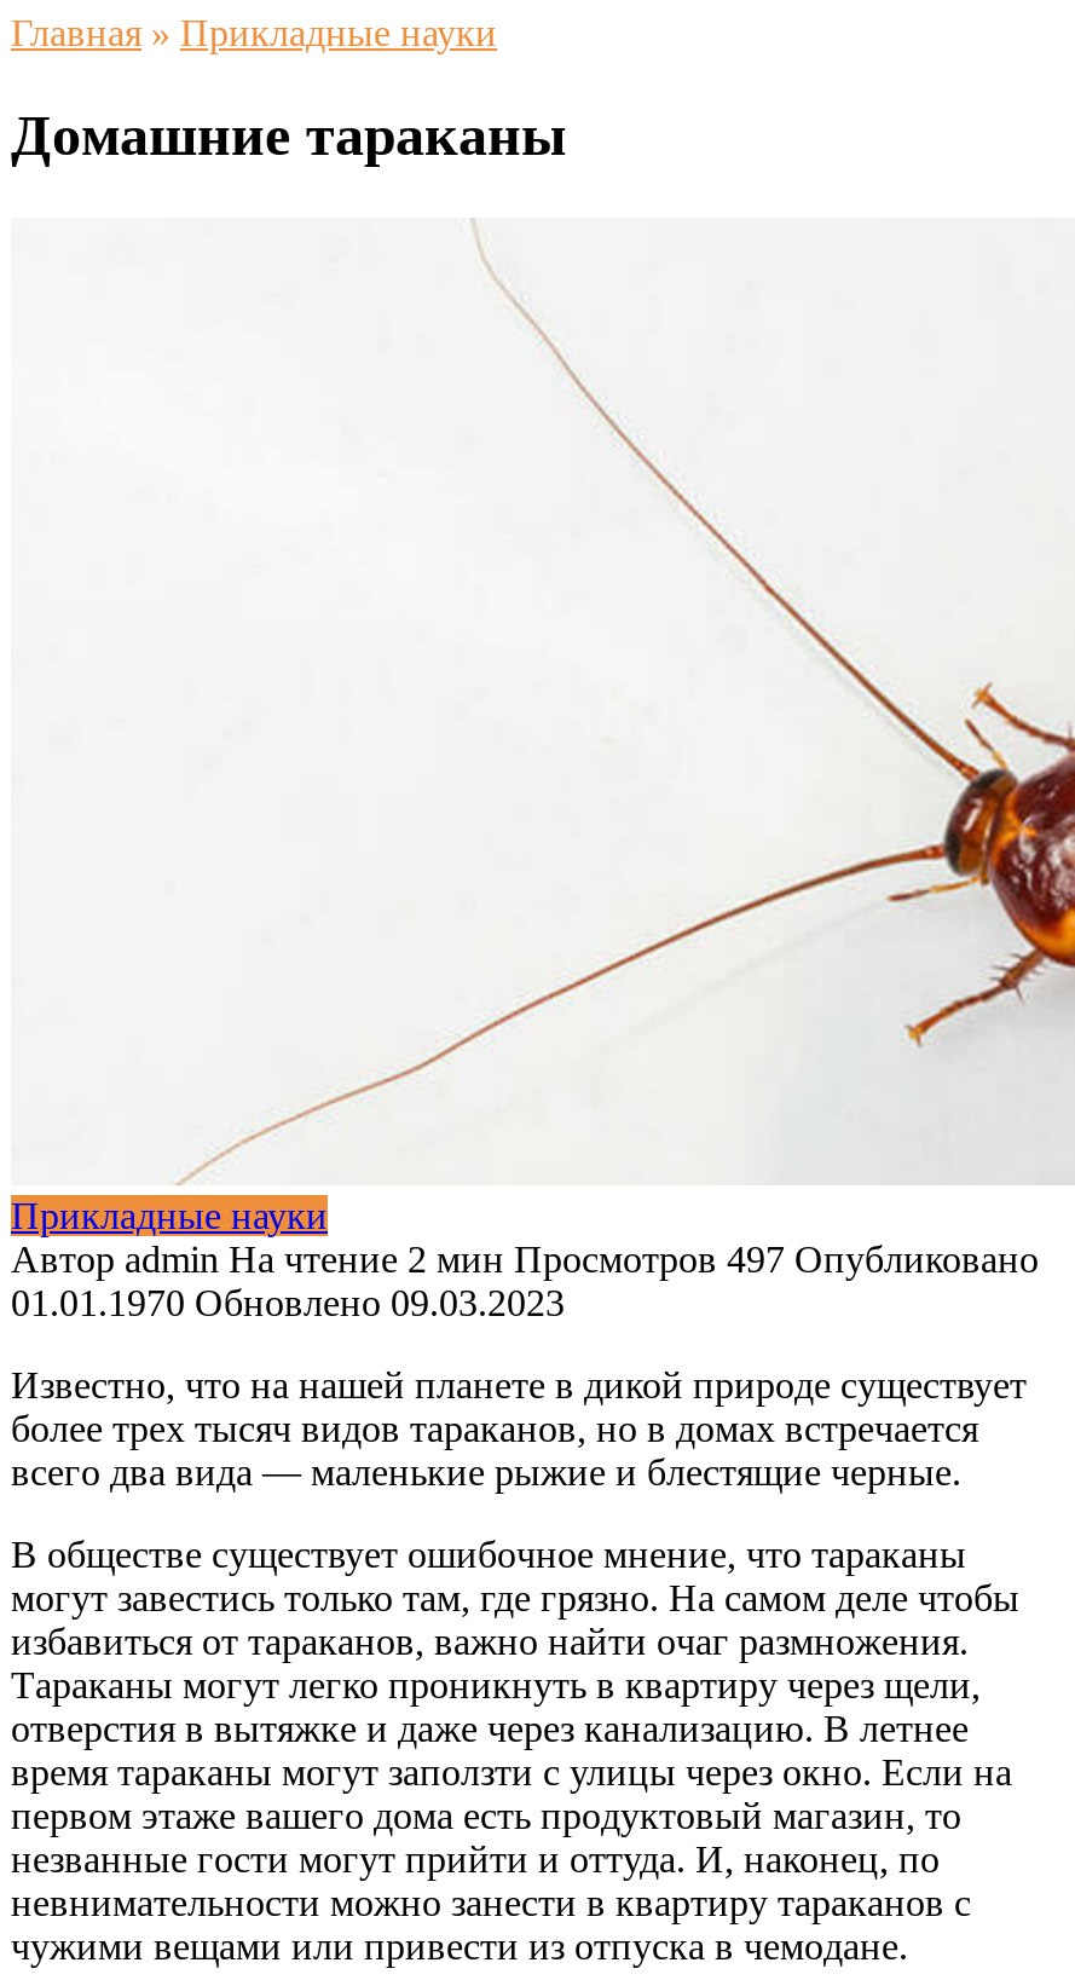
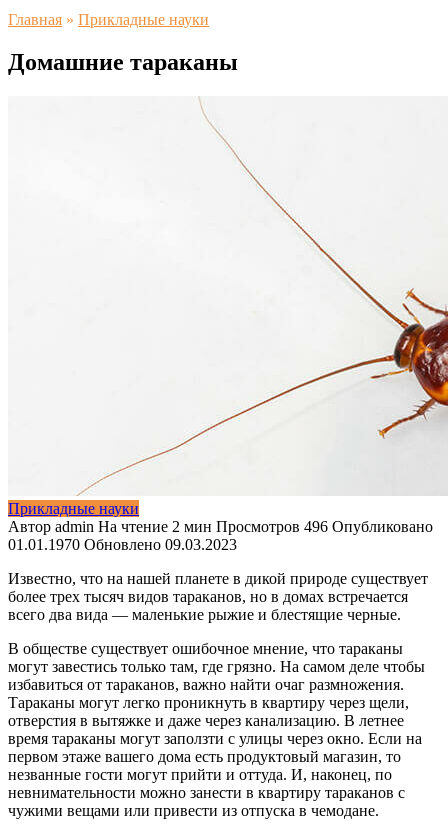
[11,1238,1039,1279] Автор admin На чтение 2 мин Просмотров 497 Опубликовано -> [8,518,433,535] Автор admin На чтение 2 мин Просмотров 496 Опубликовано

